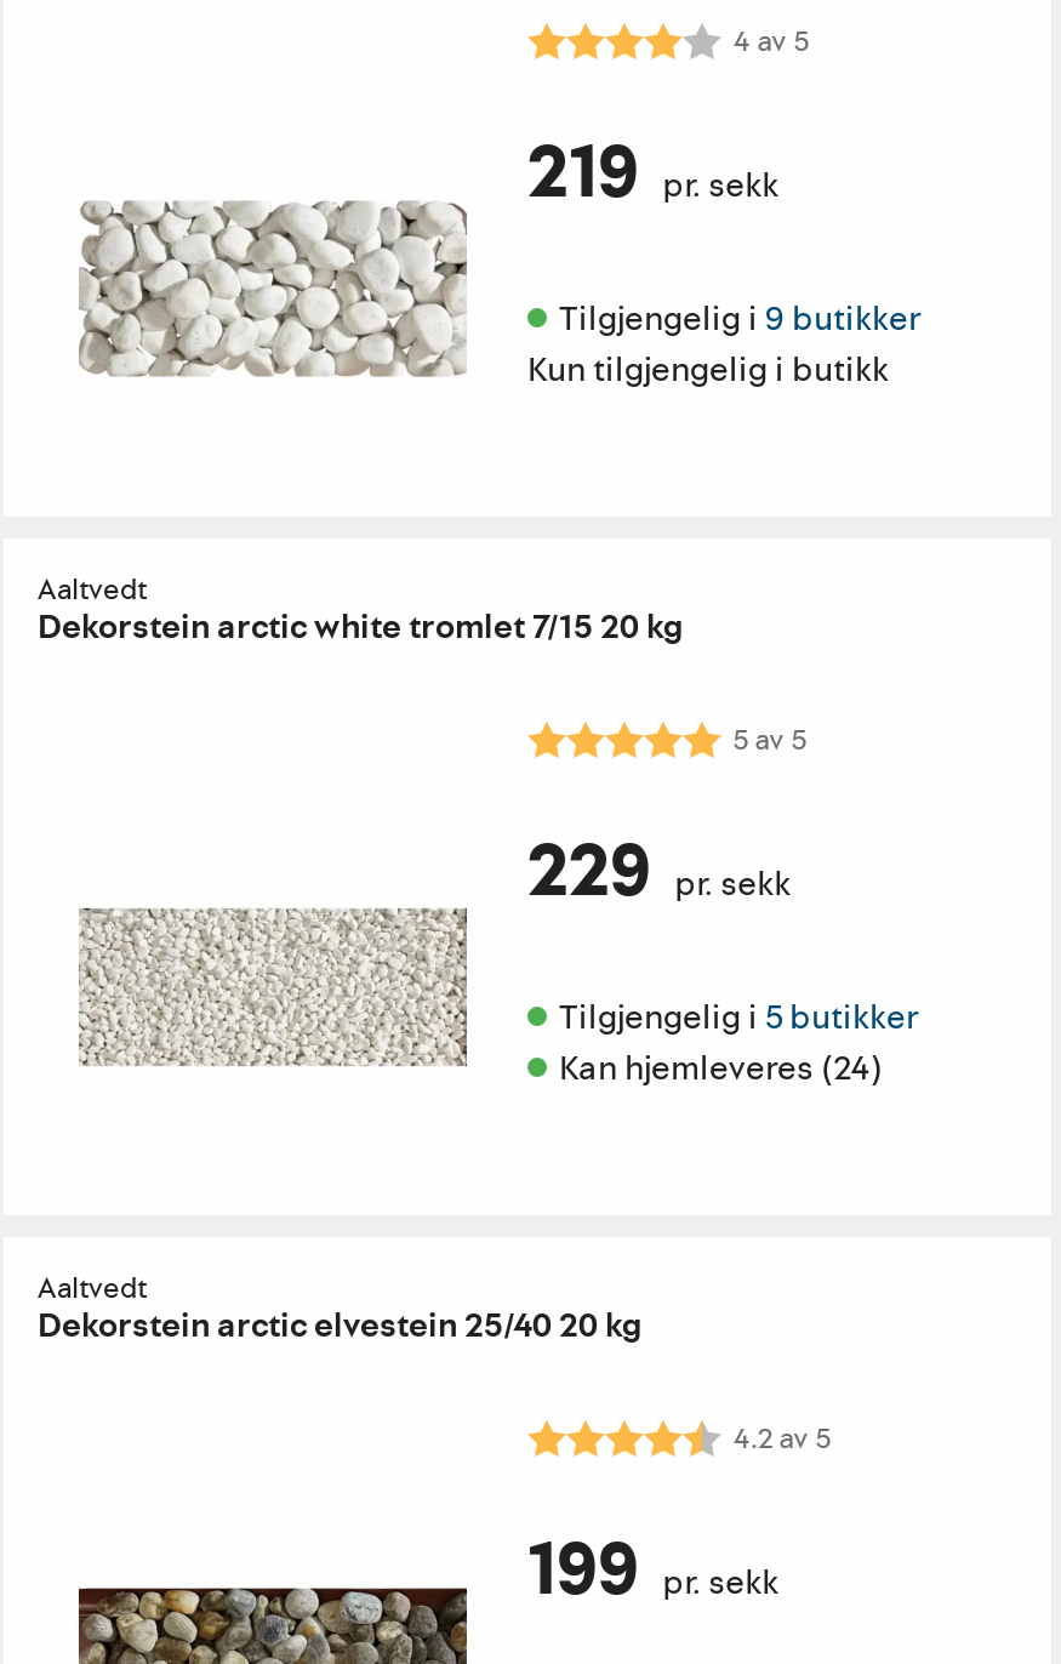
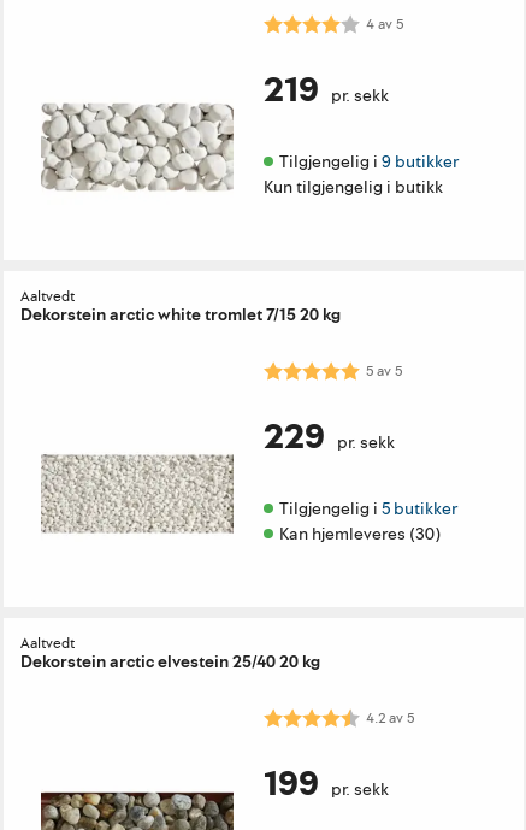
[559,1046,882,1092] Kan hjemleveres (24) -> [279,523,441,546] Kan hjemleveres (30)

